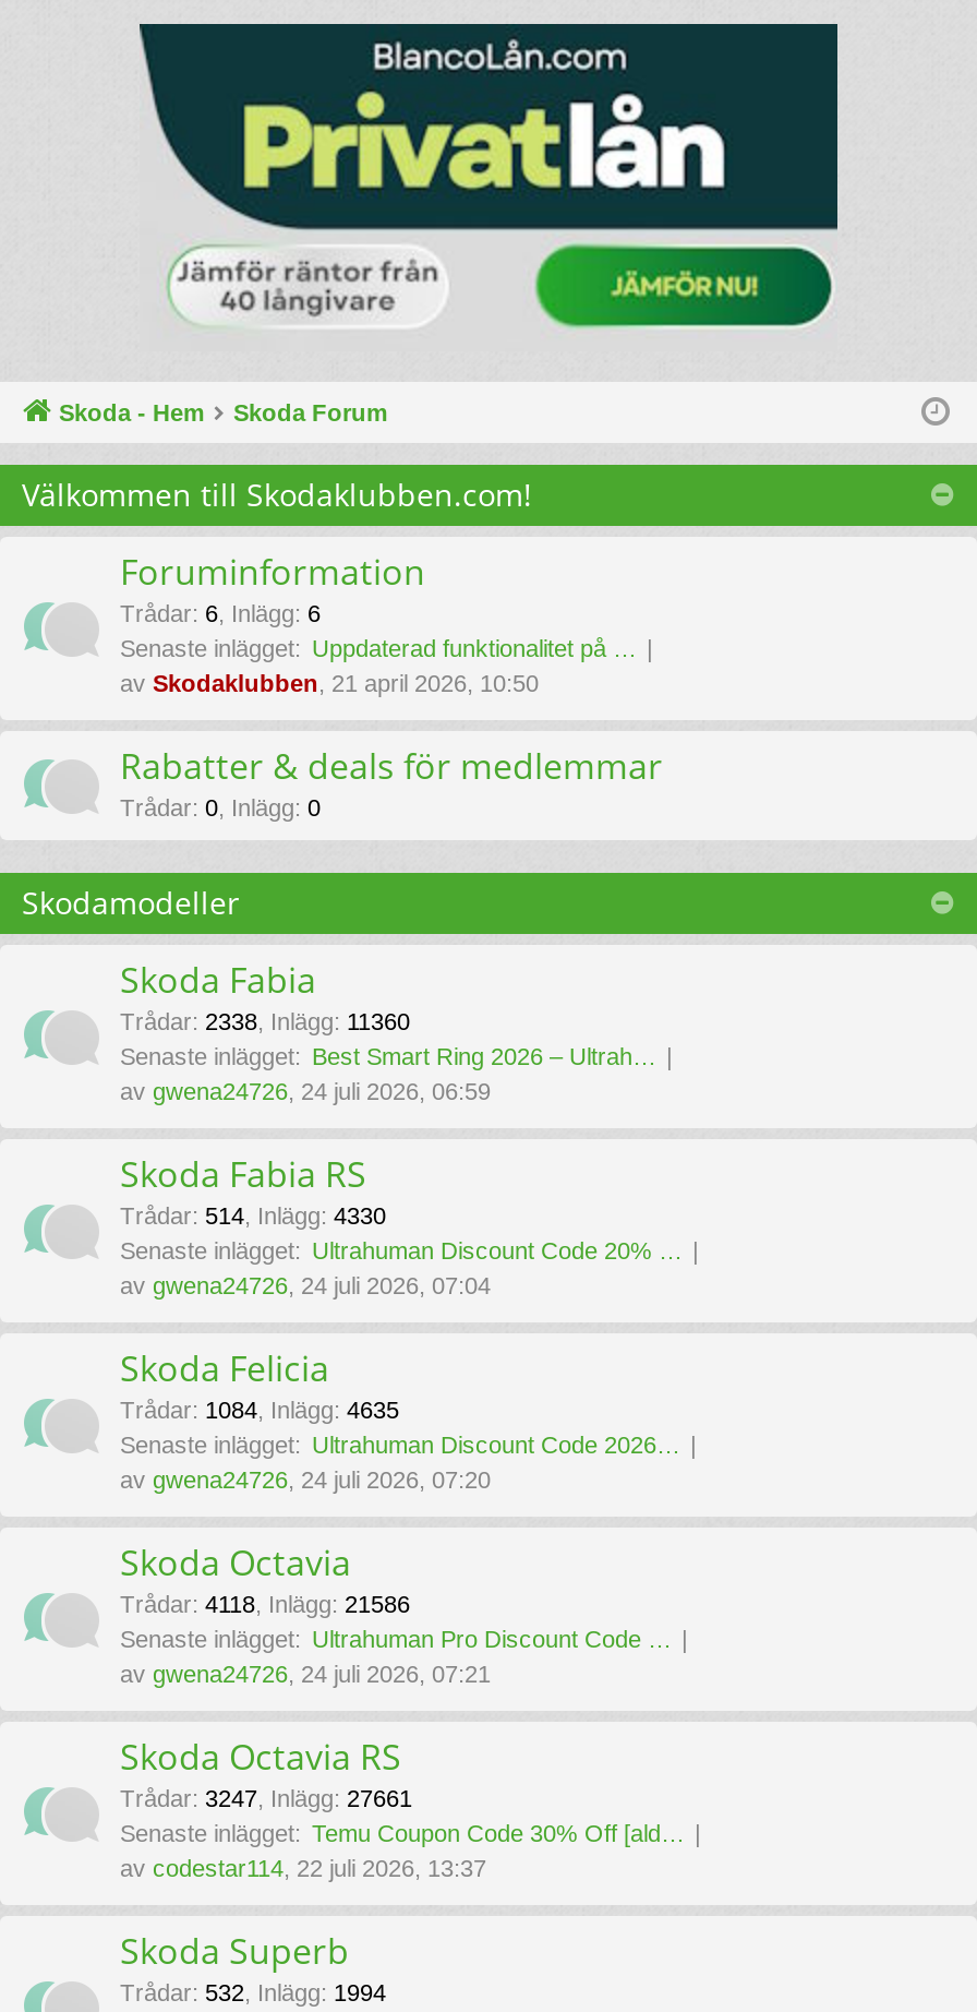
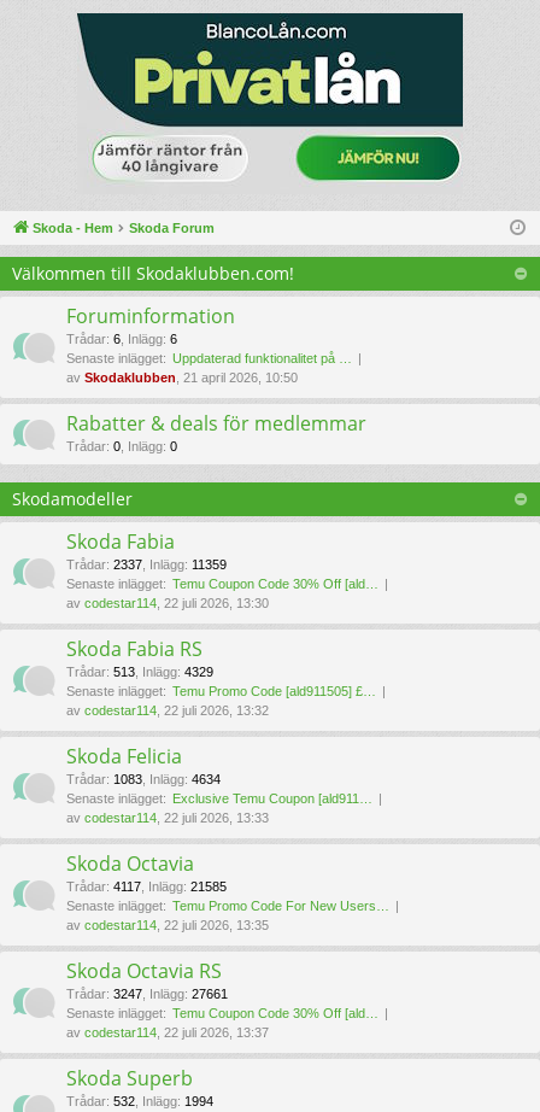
[120,1008,410,1034] Trådar: 2338, Inlägg: 11360 -> [66,557,227,572] Trådar: 2337, Inlägg: 11359
[120,1043,656,1069] Senaste inlägget: Best Smart Ring 2026 – Ultrah… -> [66,577,378,591] Senaste inlägget: Temu Coupon Code 30% Off [ald…
[120,1078,491,1104] av gwena24726, 24 juli 2026, 06:59 -> [66,596,269,610] av codestar114, 22 juli 2026, 13:30
[120,1202,386,1229] Trådar: 514, Inlägg: 4330 -> [66,665,213,679] Trådar: 513, Inlägg: 4329
[120,1237,683,1264] Senaste inlägget: Ultrahuman Discount Code 20% … -> [66,684,376,698] Senaste inlägget: Temu Promo Code [ald911505] £…
[120,1272,491,1298] av gwena24726, 24 juli 2026, 07:04 -> [66,703,269,718] av codestar114, 22 juli 2026, 13:32
[120,1397,399,1423] Trådar: 1084, Inlägg: 4635 -> [66,772,221,786] Trådar: 1083, Inlägg: 4634
[120,1432,680,1458] Senaste inlägget: Ultrahuman Discount Code 2026… -> [66,791,372,806] Senaste inlägget: Exclusive Temu Coupon [ald911…
[120,1466,491,1493] av gwena24726, 24 juli 2026, 07:20 -> [66,810,269,825] av codestar114, 22 juli 2026, 13:33
[120,1591,672,1687] Trådar: 4118, Inlägg: 21586 | Senaste inlägget: Ultrahuman Pro Discount Code … | av gwena24726, 24 juli 2026, 07:21 -> [66,879,389,932] Trådar: 4117, Inlägg: 21585 | Senaste inlägget: Temu Promo Code For New Users… | av codestar114, 22 juli 2026, 13:35

